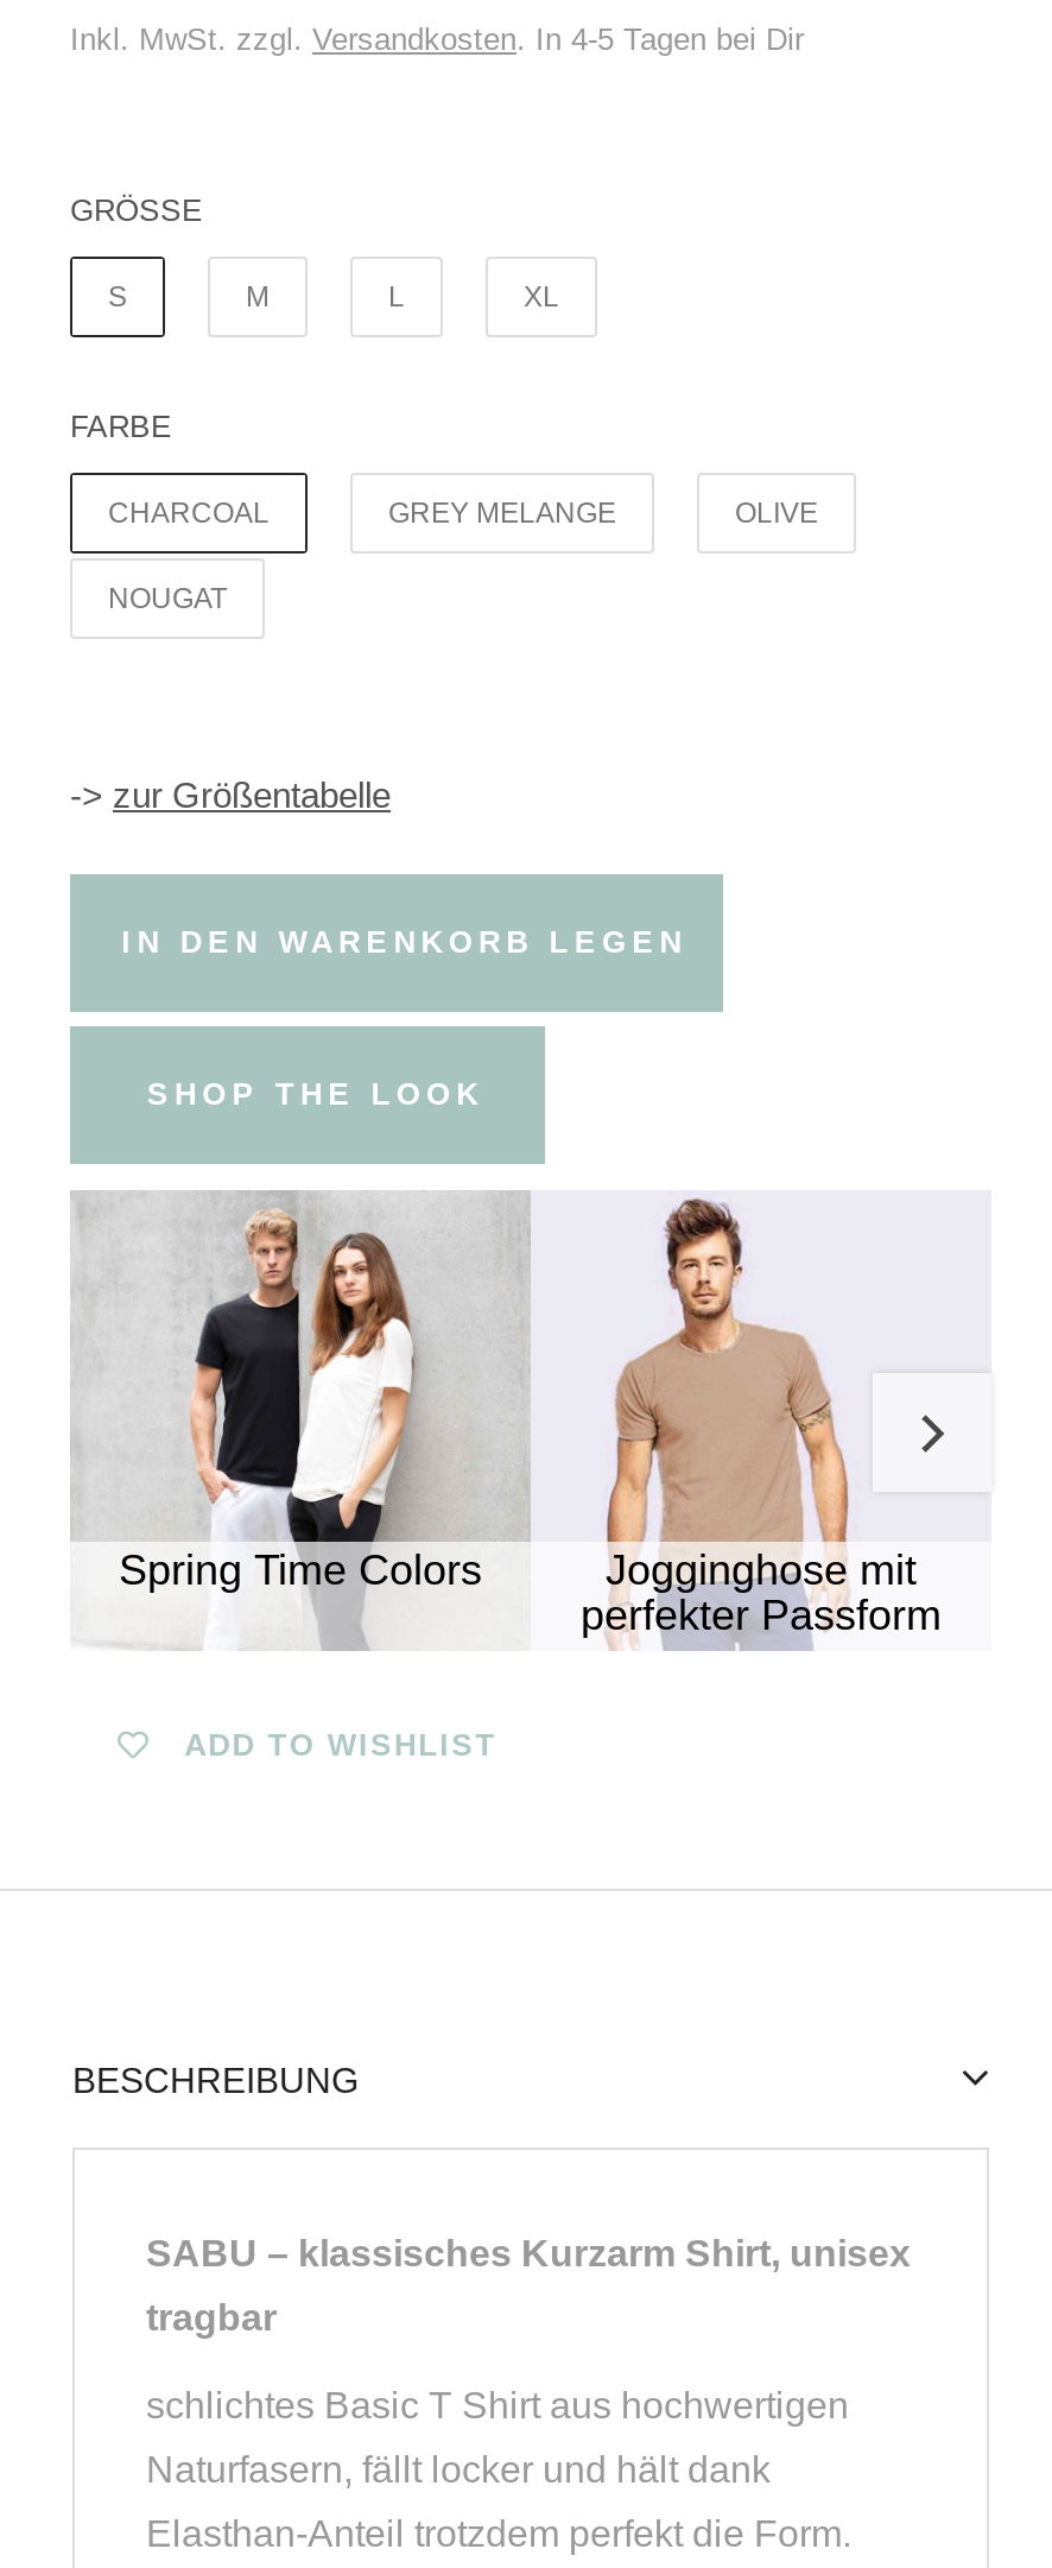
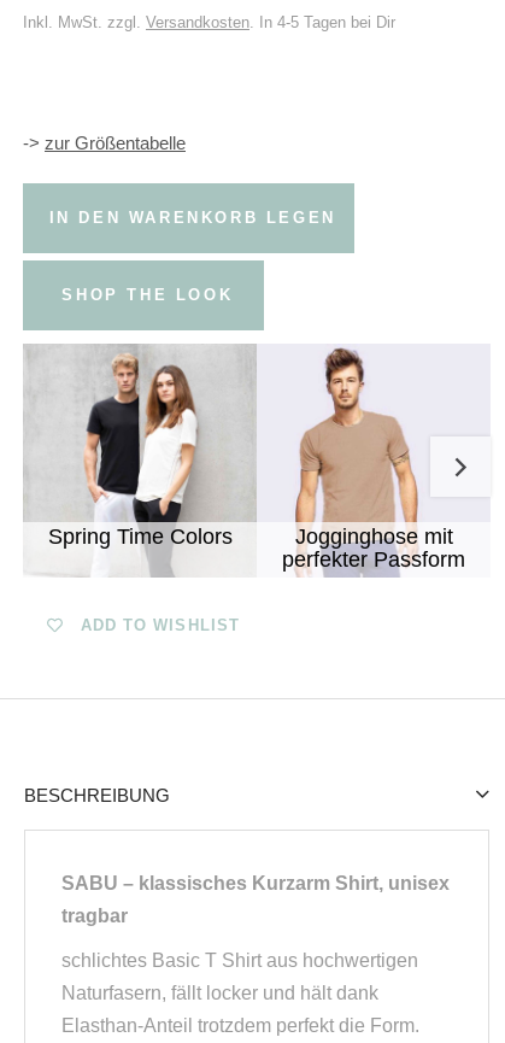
[70,192,559,313] GRÖSSE | S | M | L | XL -> none
[70,408,818,615] FARBE | CHARCOAL | GREY MELANGE | OLIVE | NOUGAT -> none

